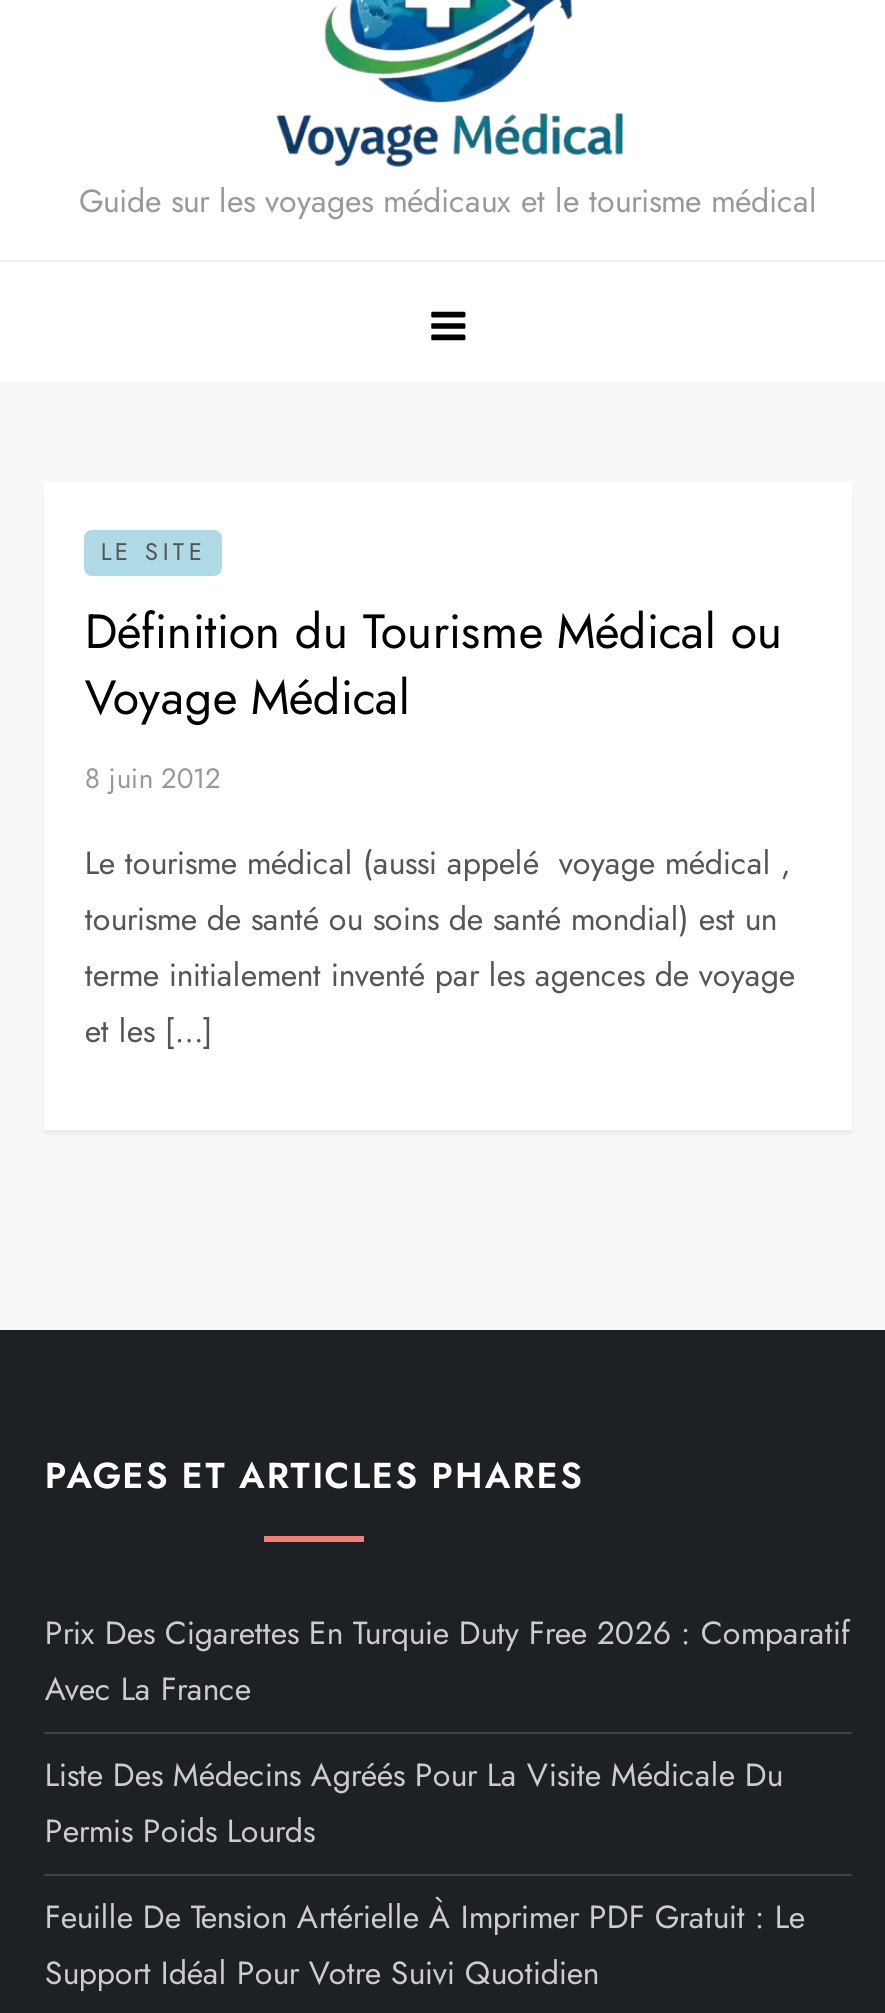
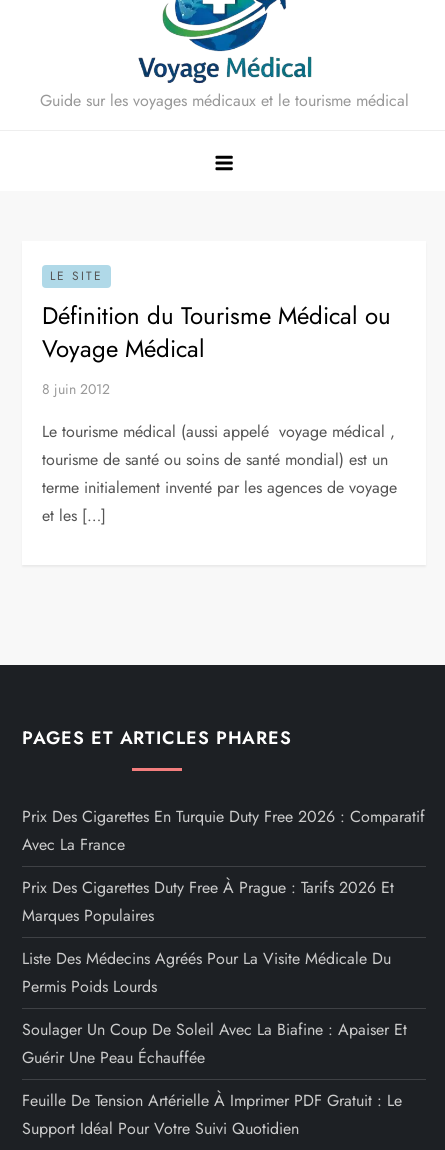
none -> [22,876,394,927] Prix Des Cigarettes Duty Free À Prague : Tarifs 2026 Et | Marques Populaires
none -> [22,1018,407,1069] Soulager Un Coup De Soleil Avec La Biafine : Apaiser Et | Guérir Une Peau Échauffée

